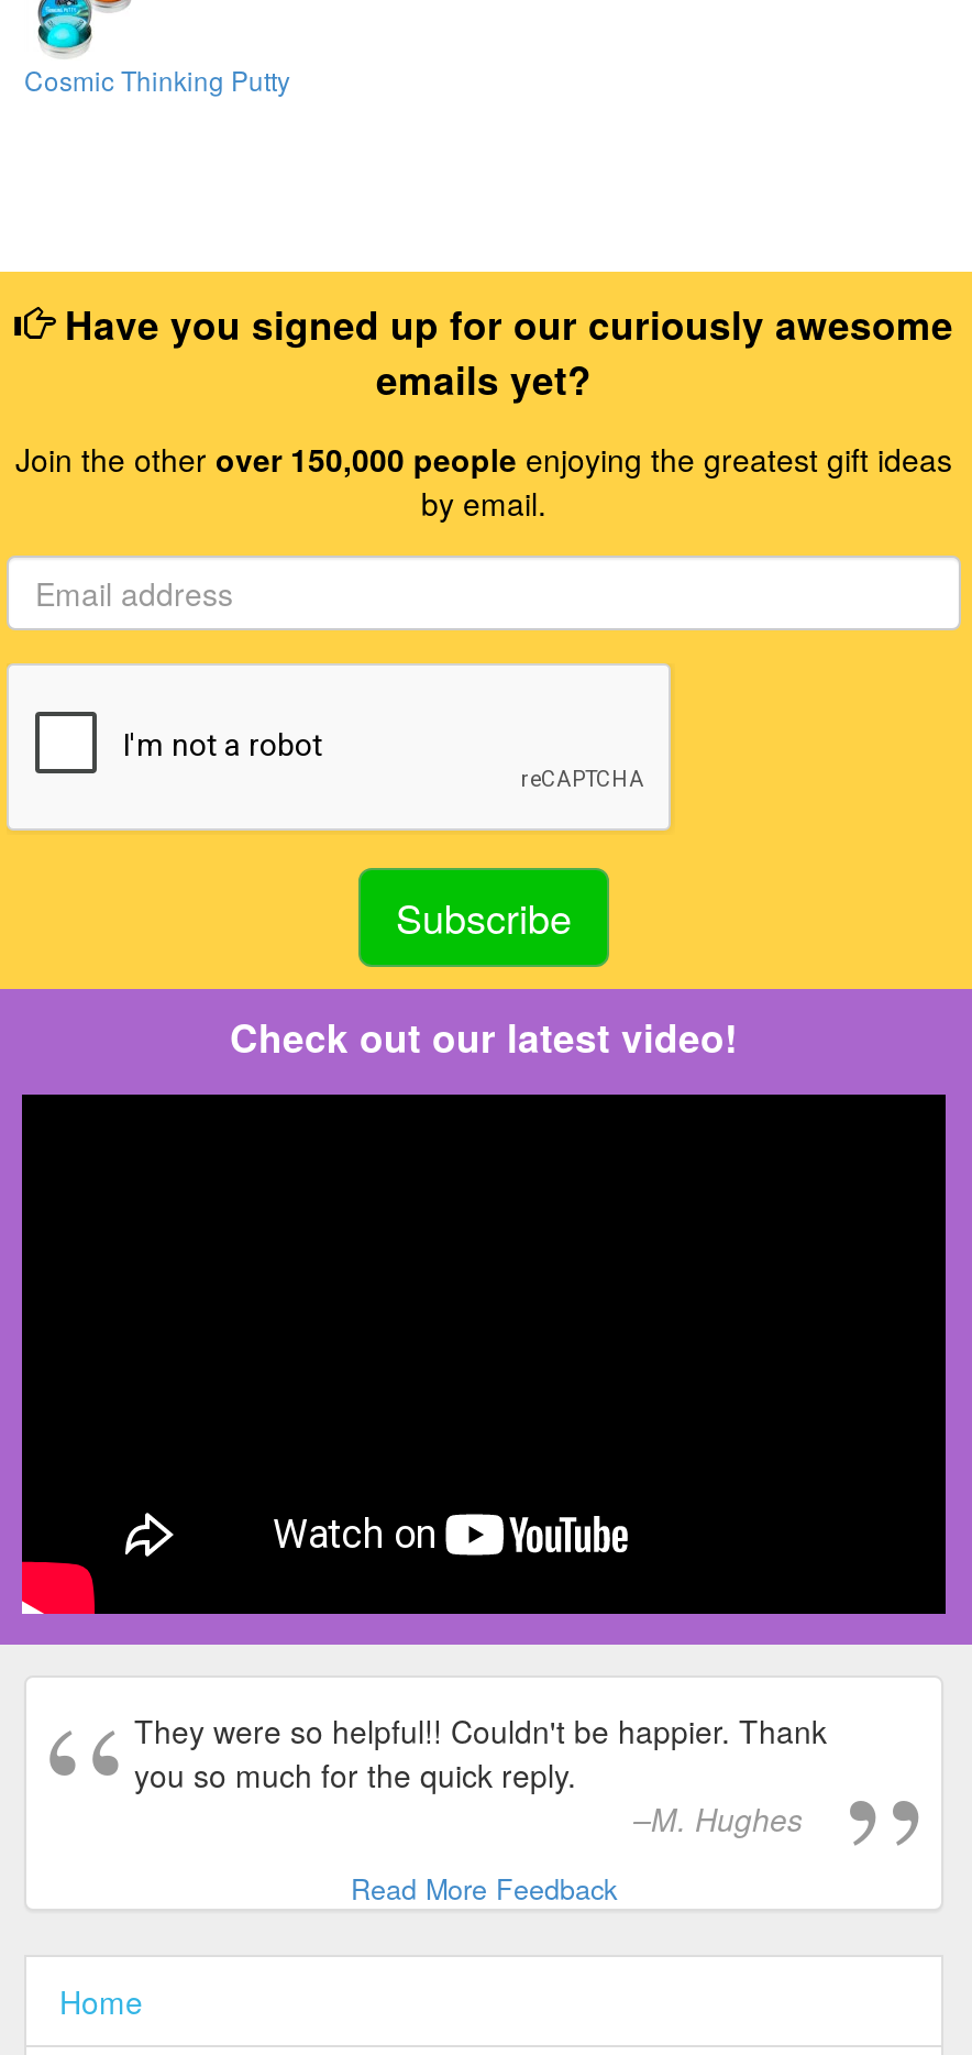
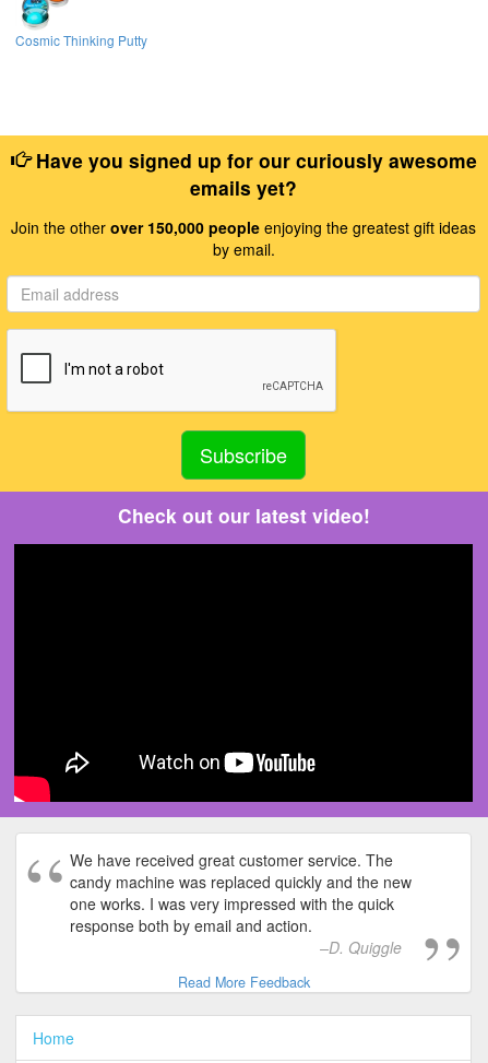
[134,1709,827,1841] They were so helpful!! Couldn't be happier. Thank | you so much for the quick reply. | M. Hughes -> [70,849,412,958] We have received great customer service. The | candy machine was replaced quickly and the new | one works. I was very impressed with the quick | response both by email and action. | D. Quiggle

